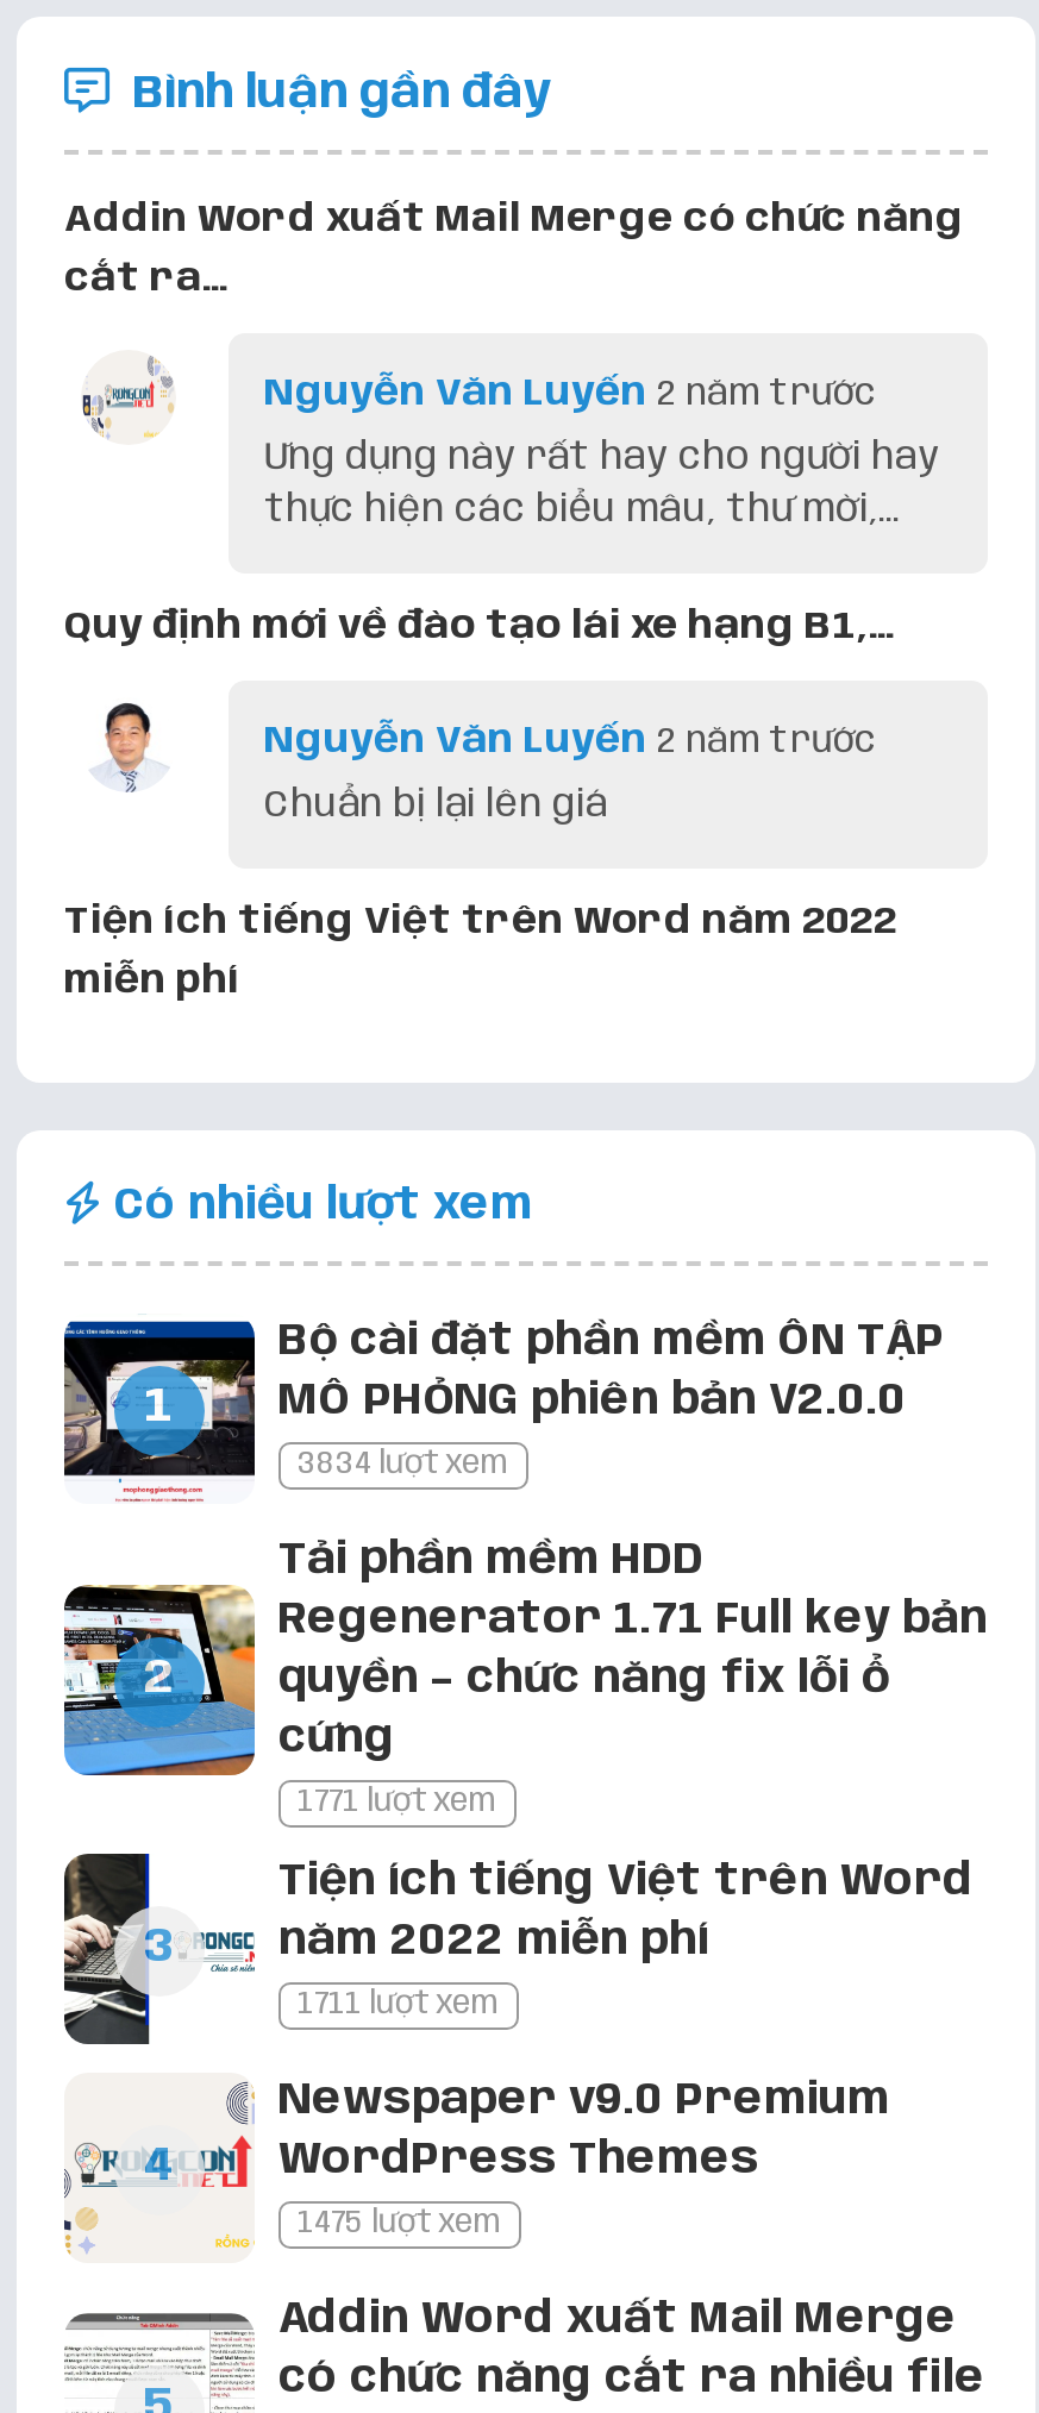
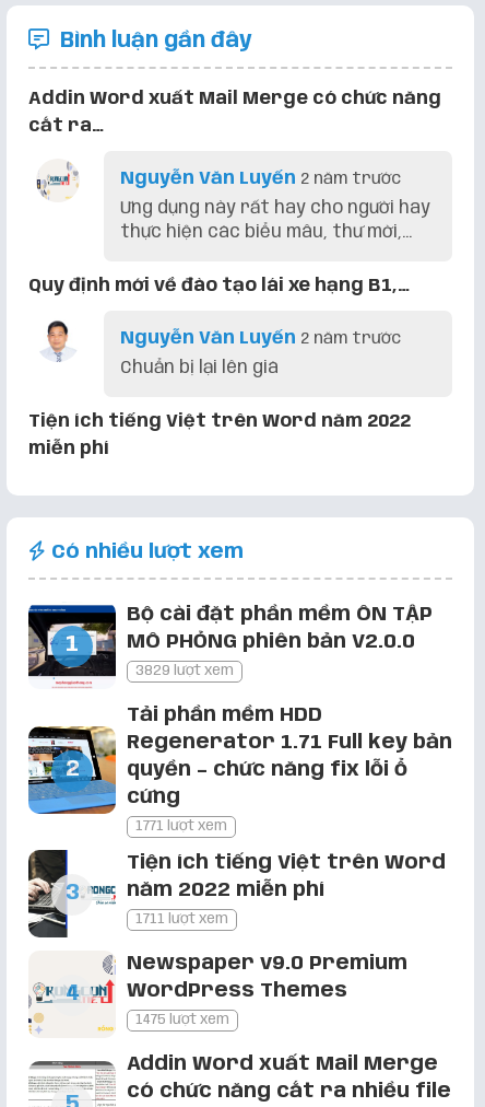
[298,1449,509,1480] 3834 lượt xem -> [135,664,234,678] 3829 lượt xem

